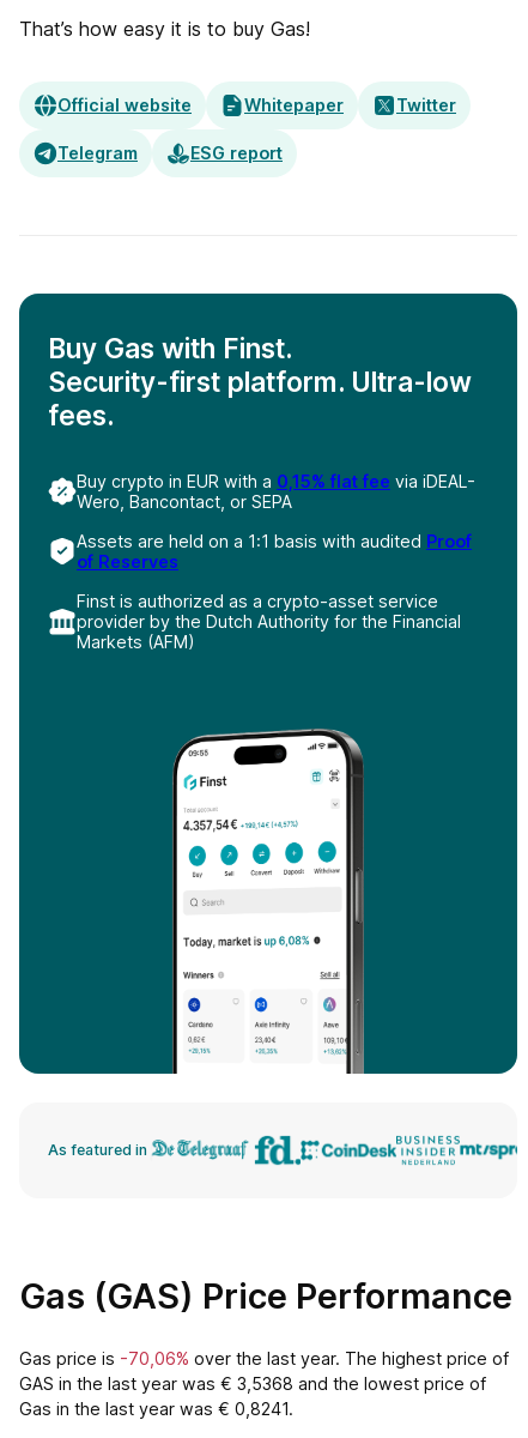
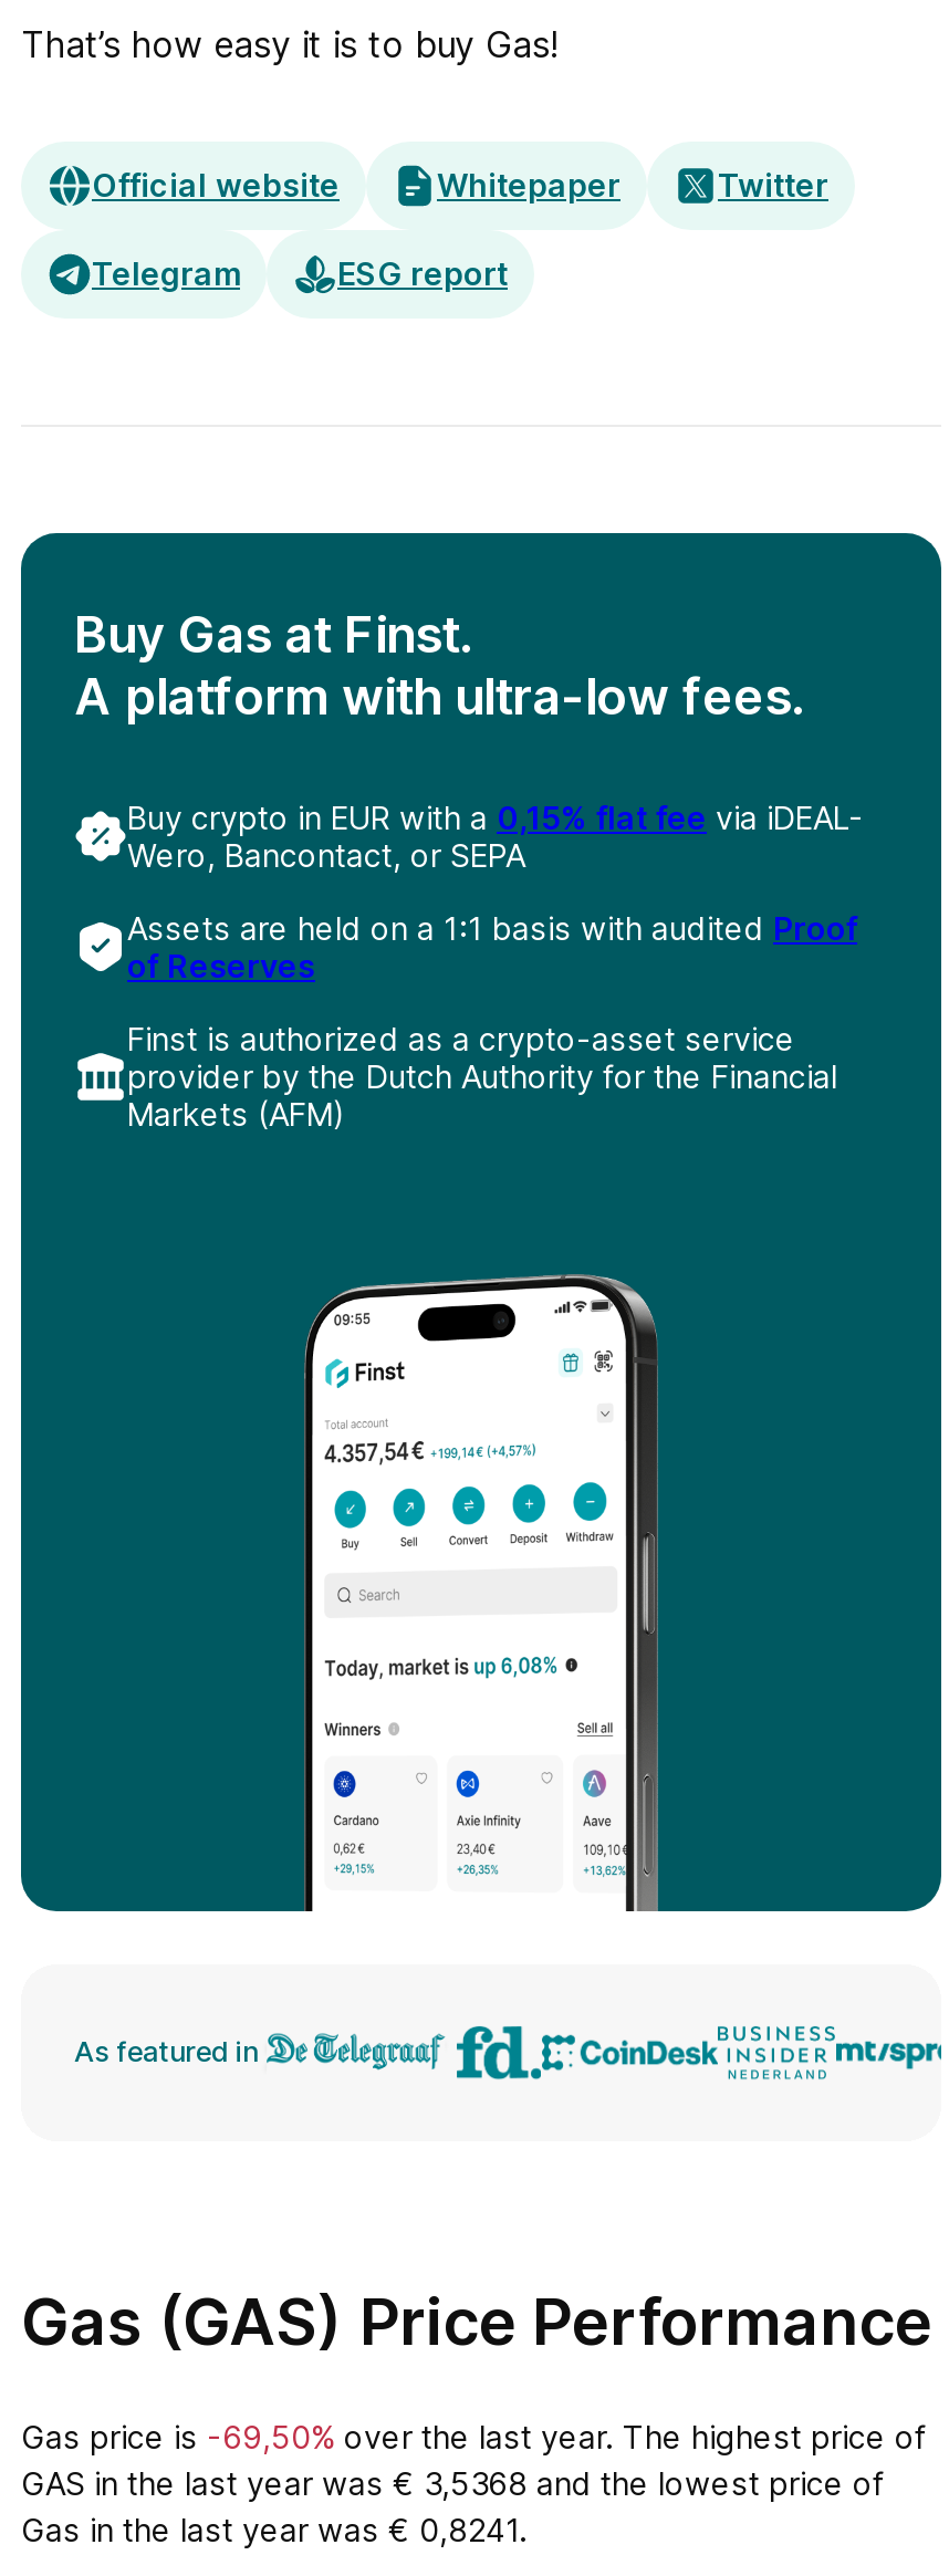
[48,332,472,431] Buy Gas with Finst. | Security-first platform. Ultra-low | fees. -> [74,604,804,726] Buy Gas at Finst. | A platform with ultra-low fees.
[19,1348,509,1368] Gas price is -70,06% over the last year. The highest price of -> [21,2418,926,2455] Gas price is -69,50% over the last year. The highest price of

